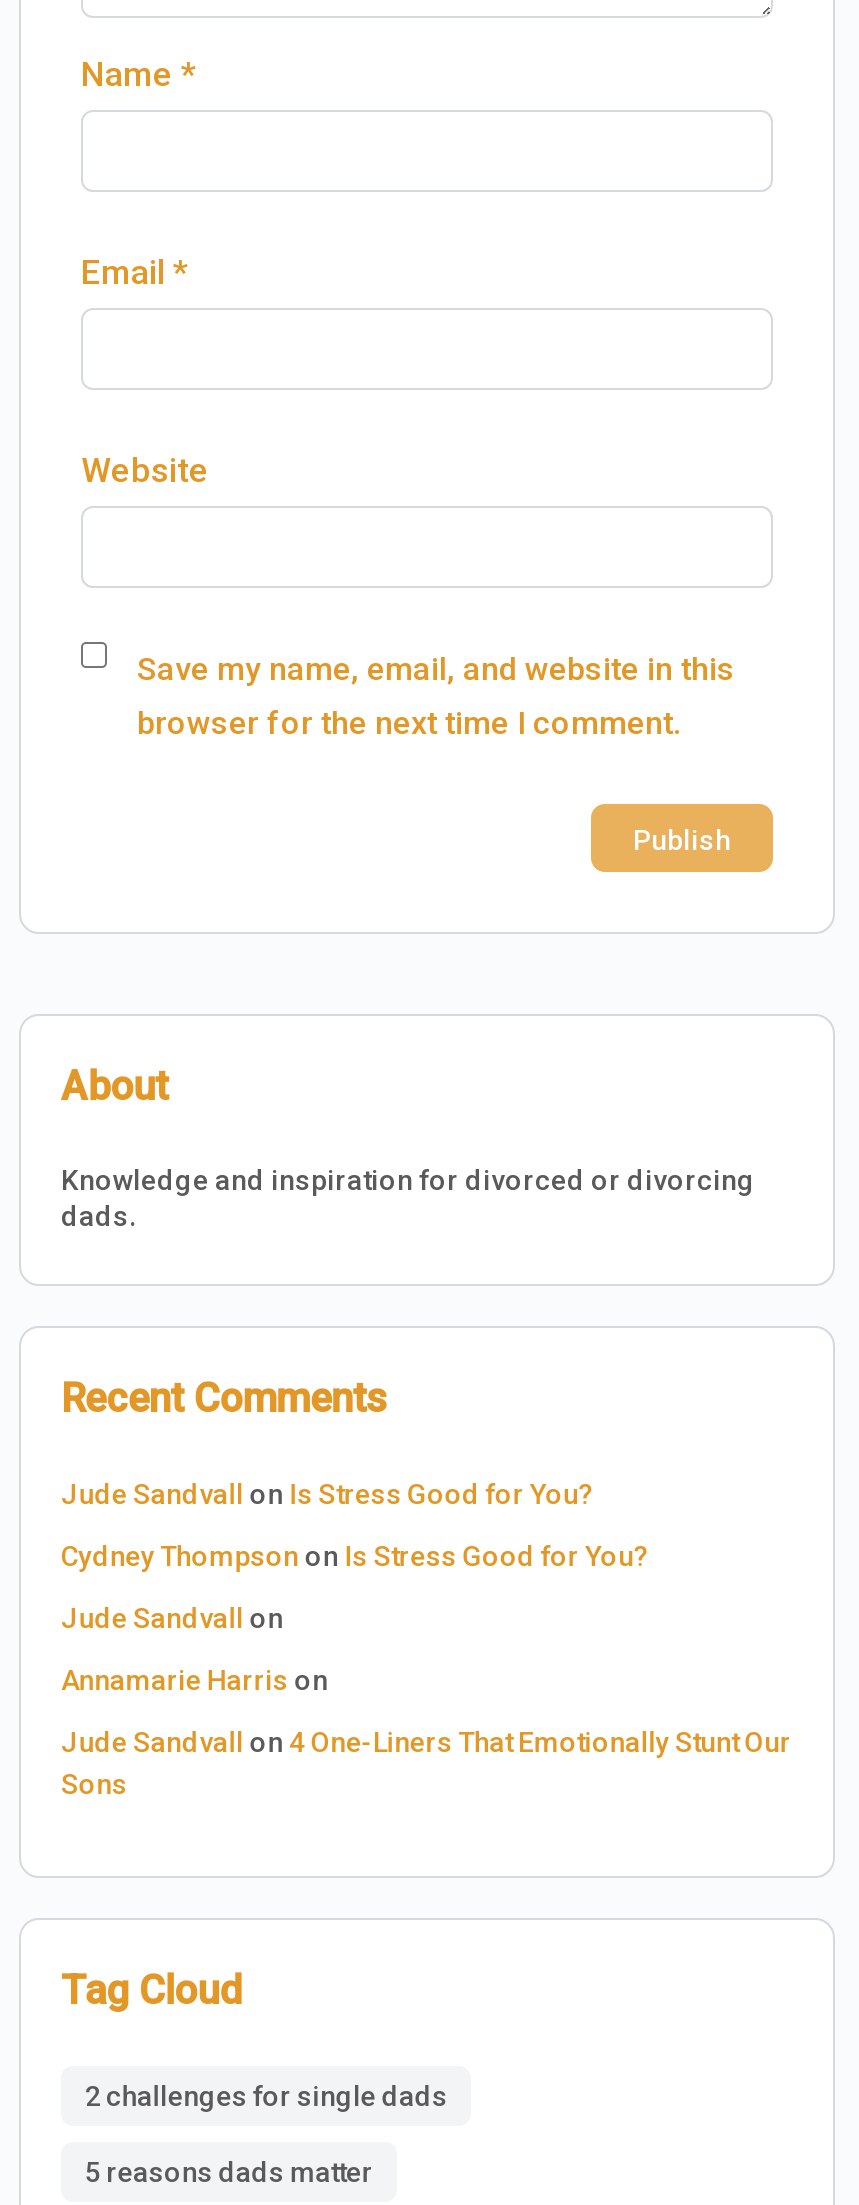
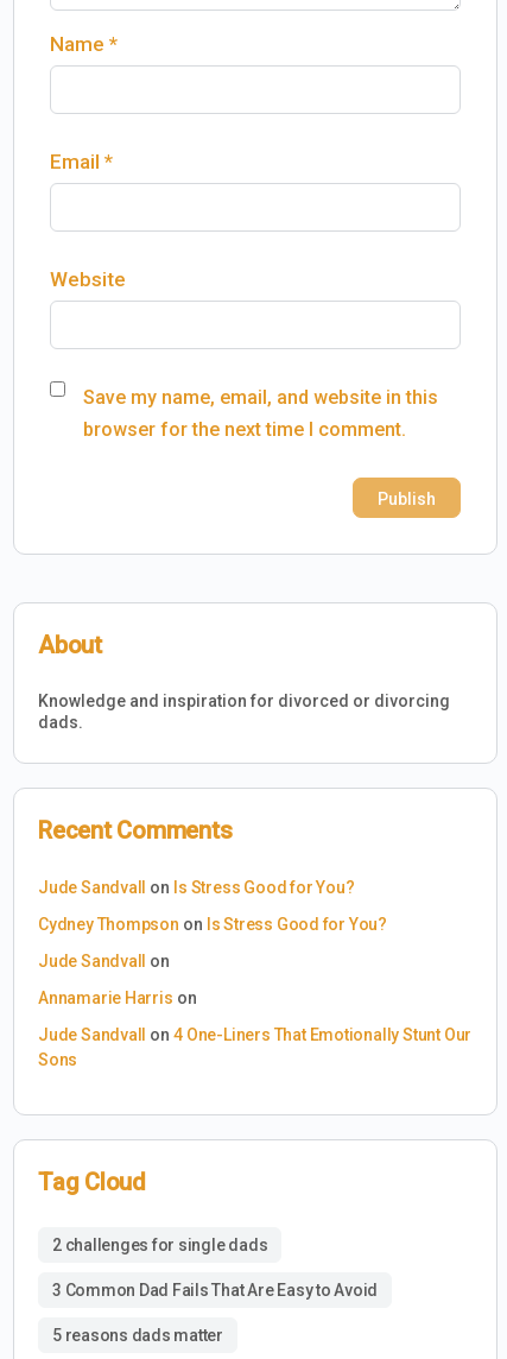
none -> [52,1281,378,1300] 3 Common Dad Fails That Are Easy to Avoid

